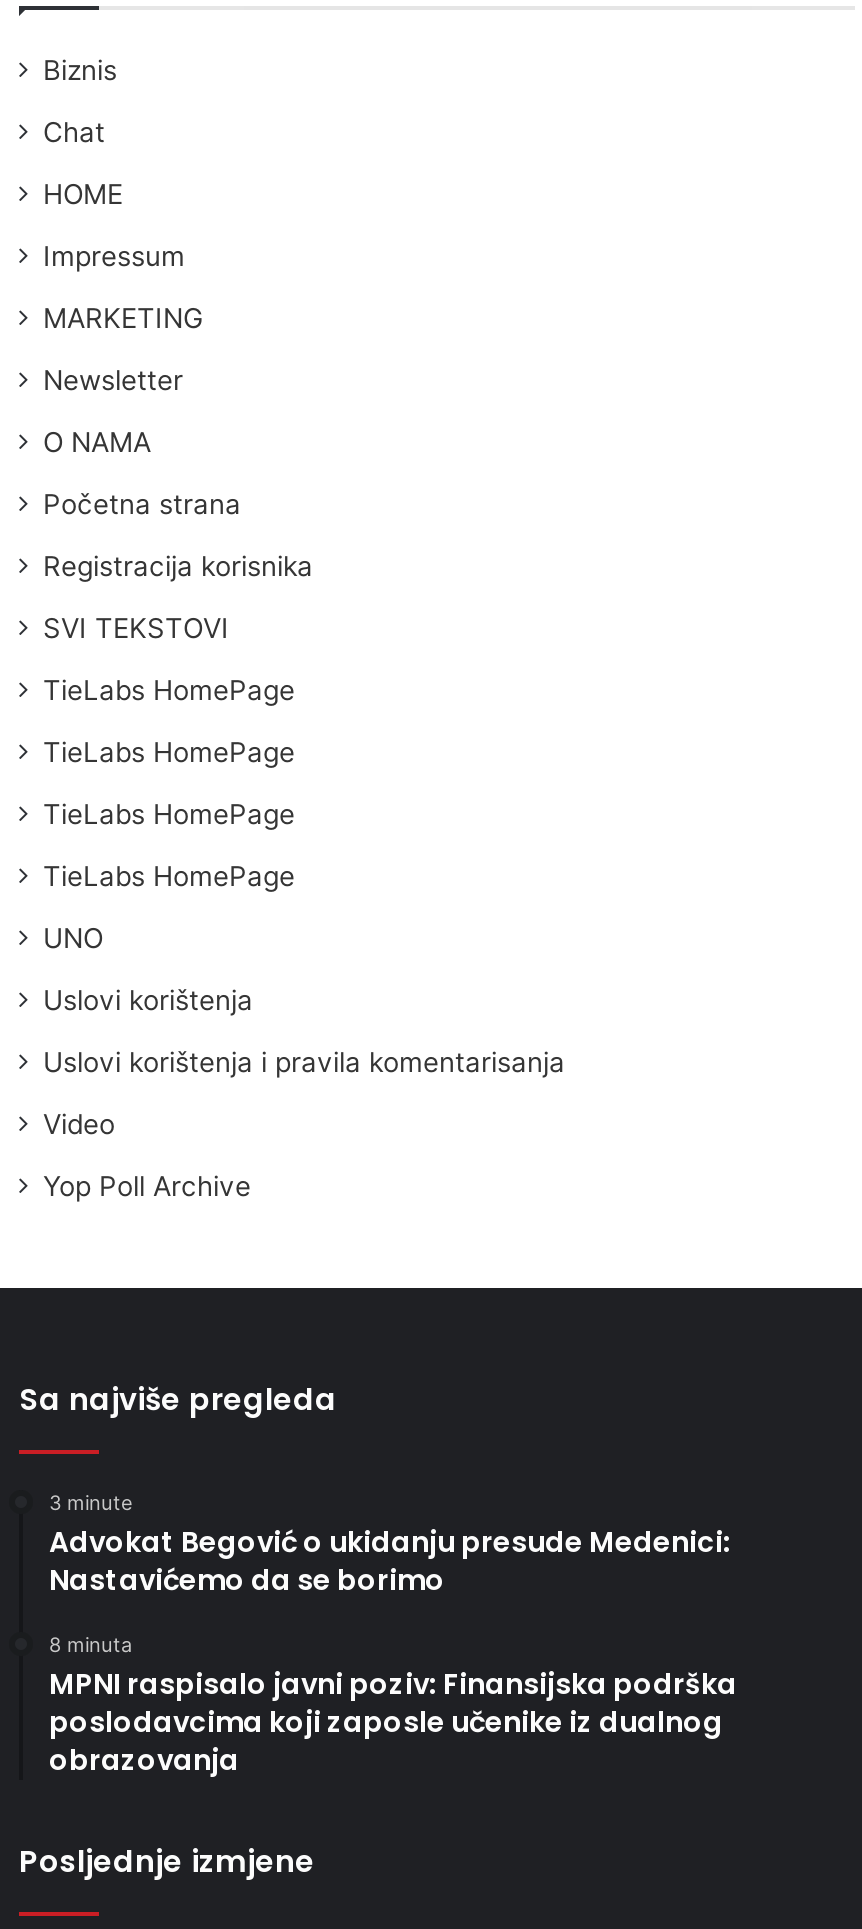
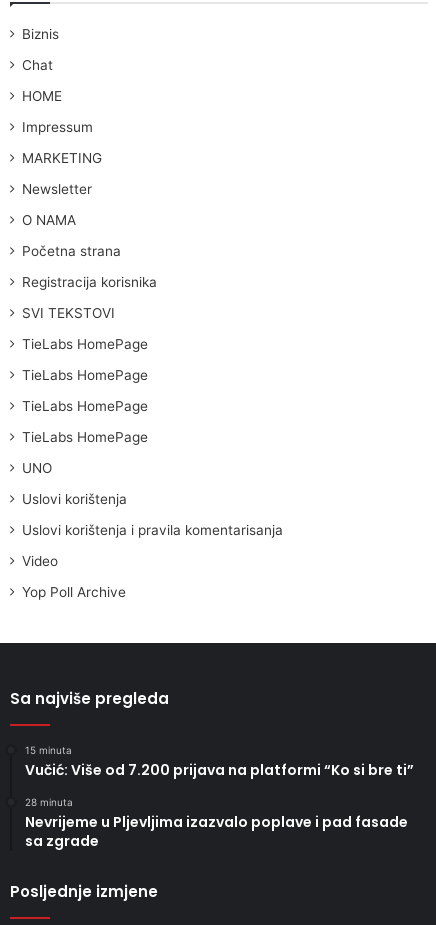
[49,1490,731,1600] 3 minute | Advokat Begović o ukidanju presude Medenici: | Nastavićemo da se borimo -> [25,744,414,780] 15 minuta | Vučić: Više od 7.200 prijava na platformi “Ko si bre ti”
[49,1632,737,1780] 8 minuta | MPNI raspisalo javni poziv: Finansijska podrška | poslodavcima koji zaposle učenike iz dualnog | obrazovanja -> [25,796,408,851] 28 minuta | Nevrijeme u Pljevljima izazvalo poplave i pad fasade | sa zgrade

